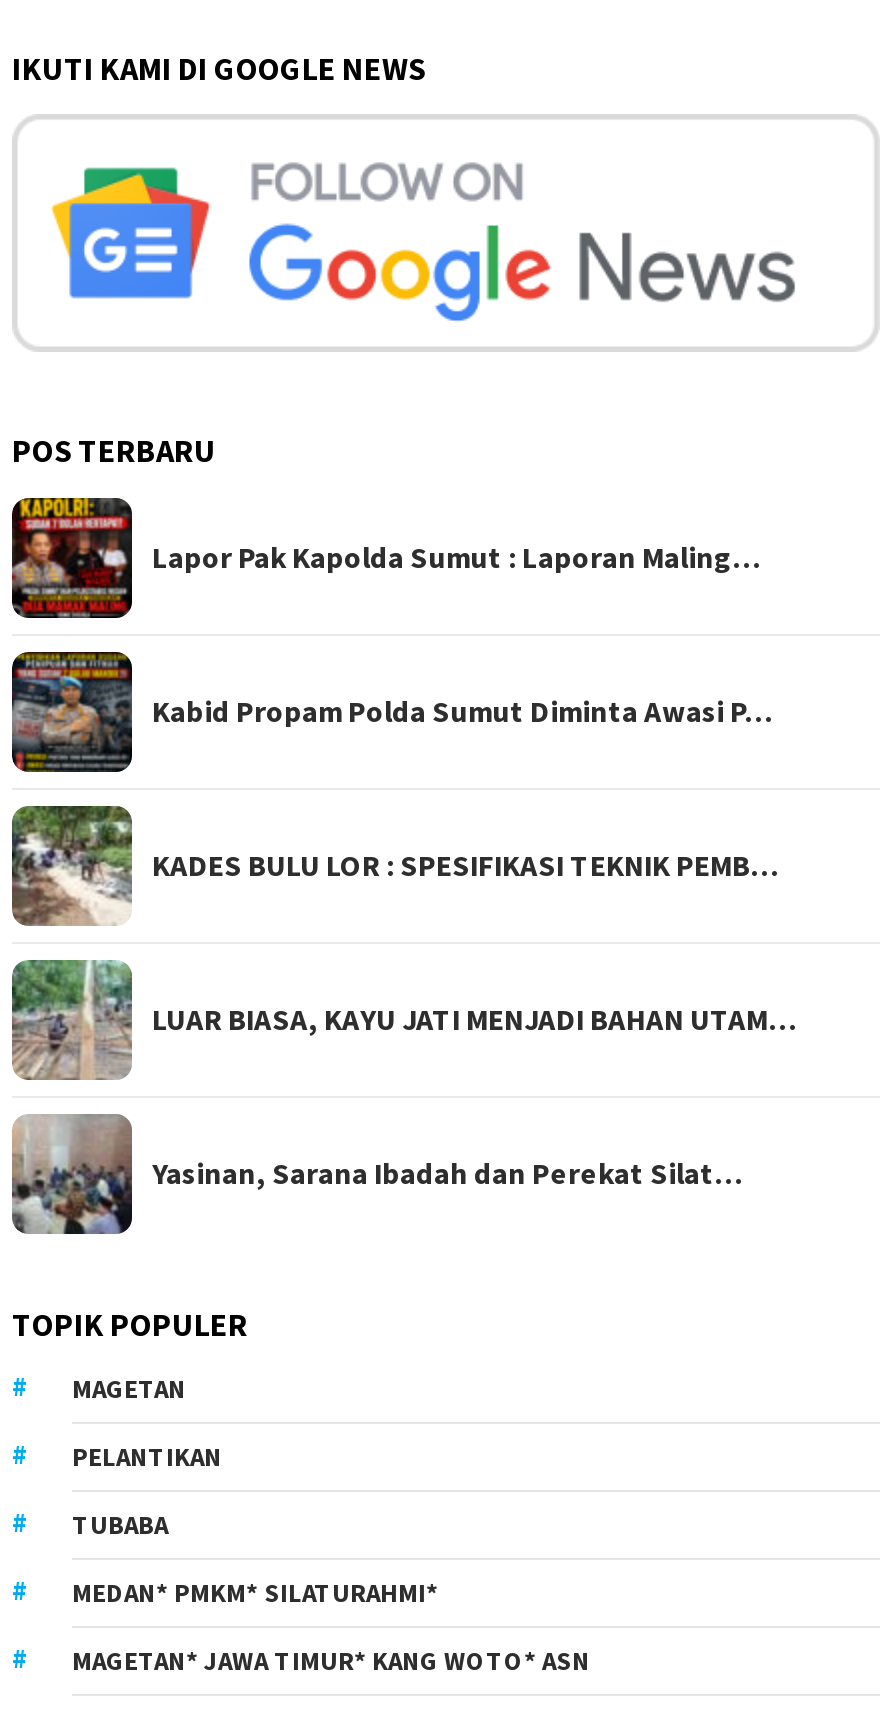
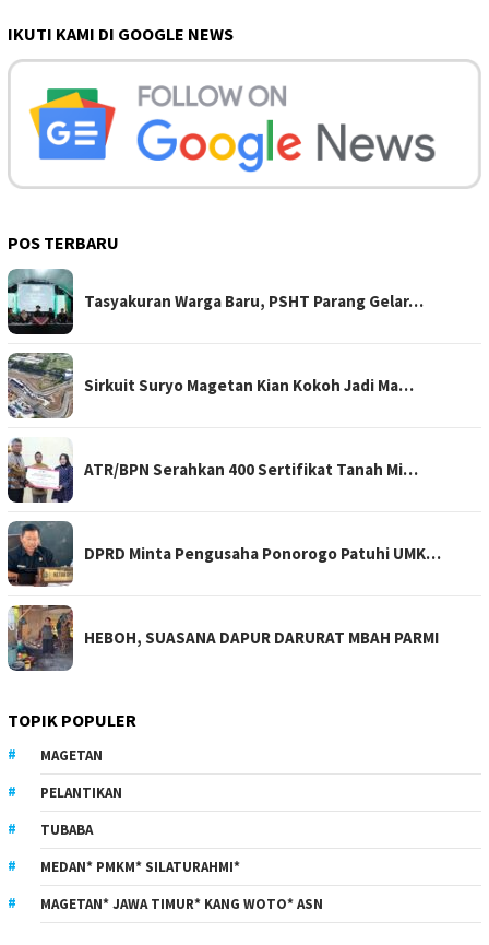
[10,496,760,620] [image] | Lapor Pak Kapolda Sumut : Laporan Maling… -> [7,268,424,334] [image] | Tasyakuran Warga Baru, PSHT Parang Gelar…
[10,650,772,774] [image] | Kabid Propam Polda Sumut Diminta Awasi P… -> [7,352,414,420] [image] | Sirkuit Suryo Magetan Kian Kokoh Jadi Ma…
[10,804,778,928] [image] | KADES BULU LOR : SPESIFIKASI TEKNIK PEMB… -> [7,437,418,504] [image] | ATR/BPN Serahkan 400 Sertifikat Tanah Mi…
[10,960,796,1082] [image] | LUAR BIASA, KAYU JATI MENJADI BAHAN UTAM… -> [7,521,441,587] [image] | DPRD Minta Pengusaha Ponorogo Patuhi UMK…
[12,1114,742,1234] [image] | Yasinan, Sarana Ibadah dan Perekat Silat… -> [8,605,439,671] [image] | HEBOH, SUASANA DAPUR DARURAT MBAH PARMI

